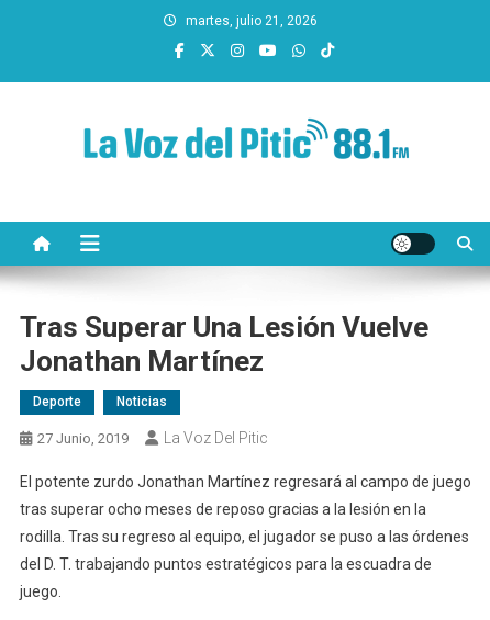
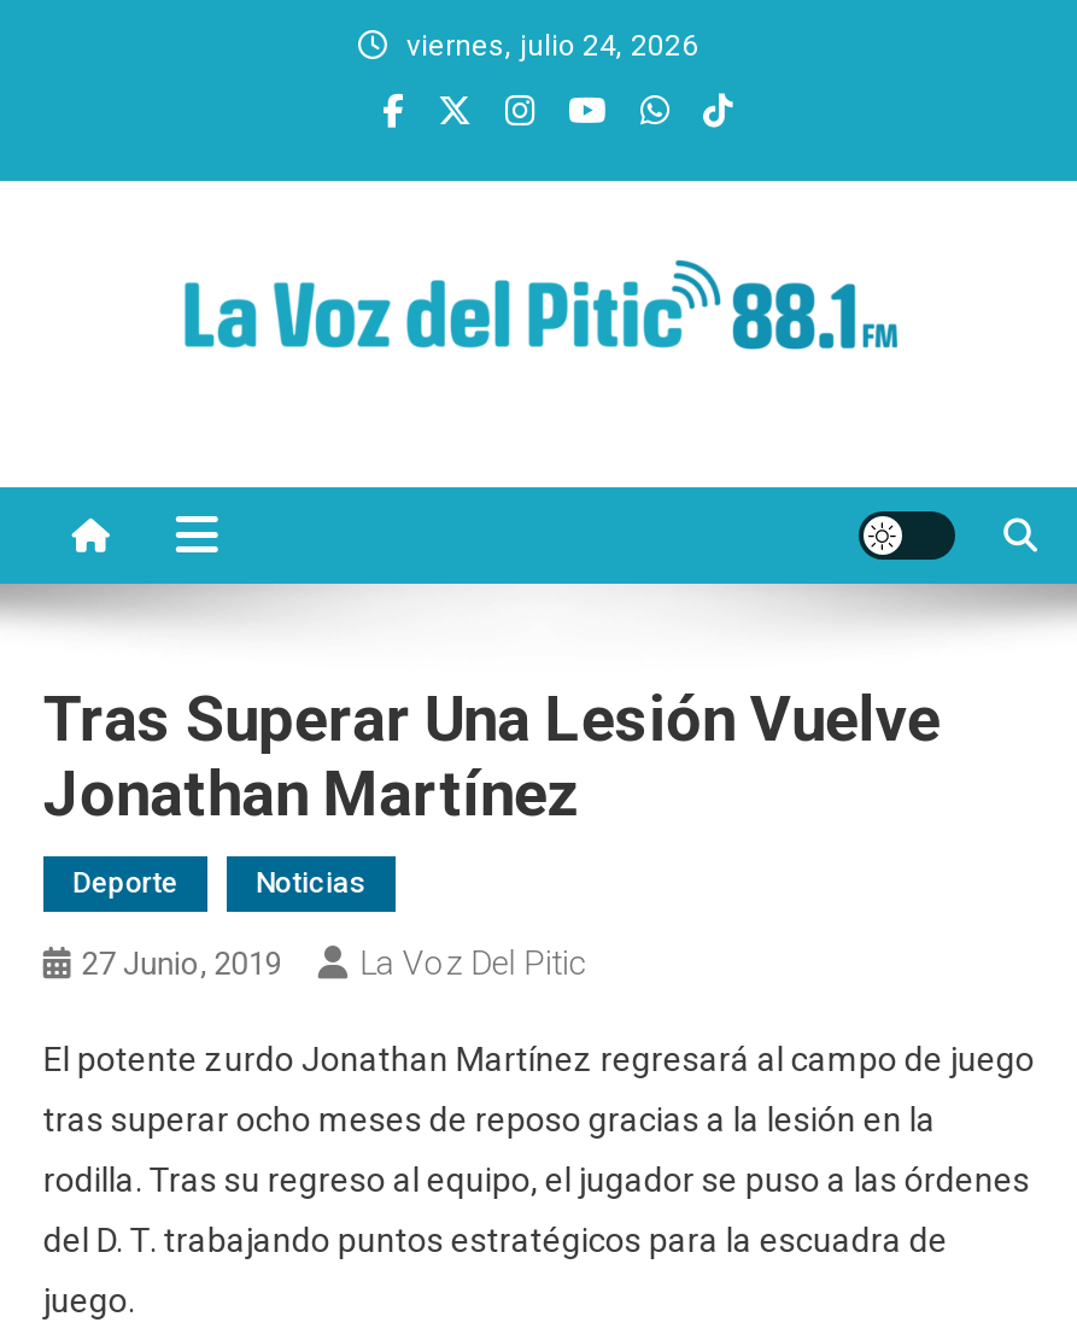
[186,13,318,29] martes, julio 21, 2026 -> [406,29,698,63] viernes, julio 24, 2026

